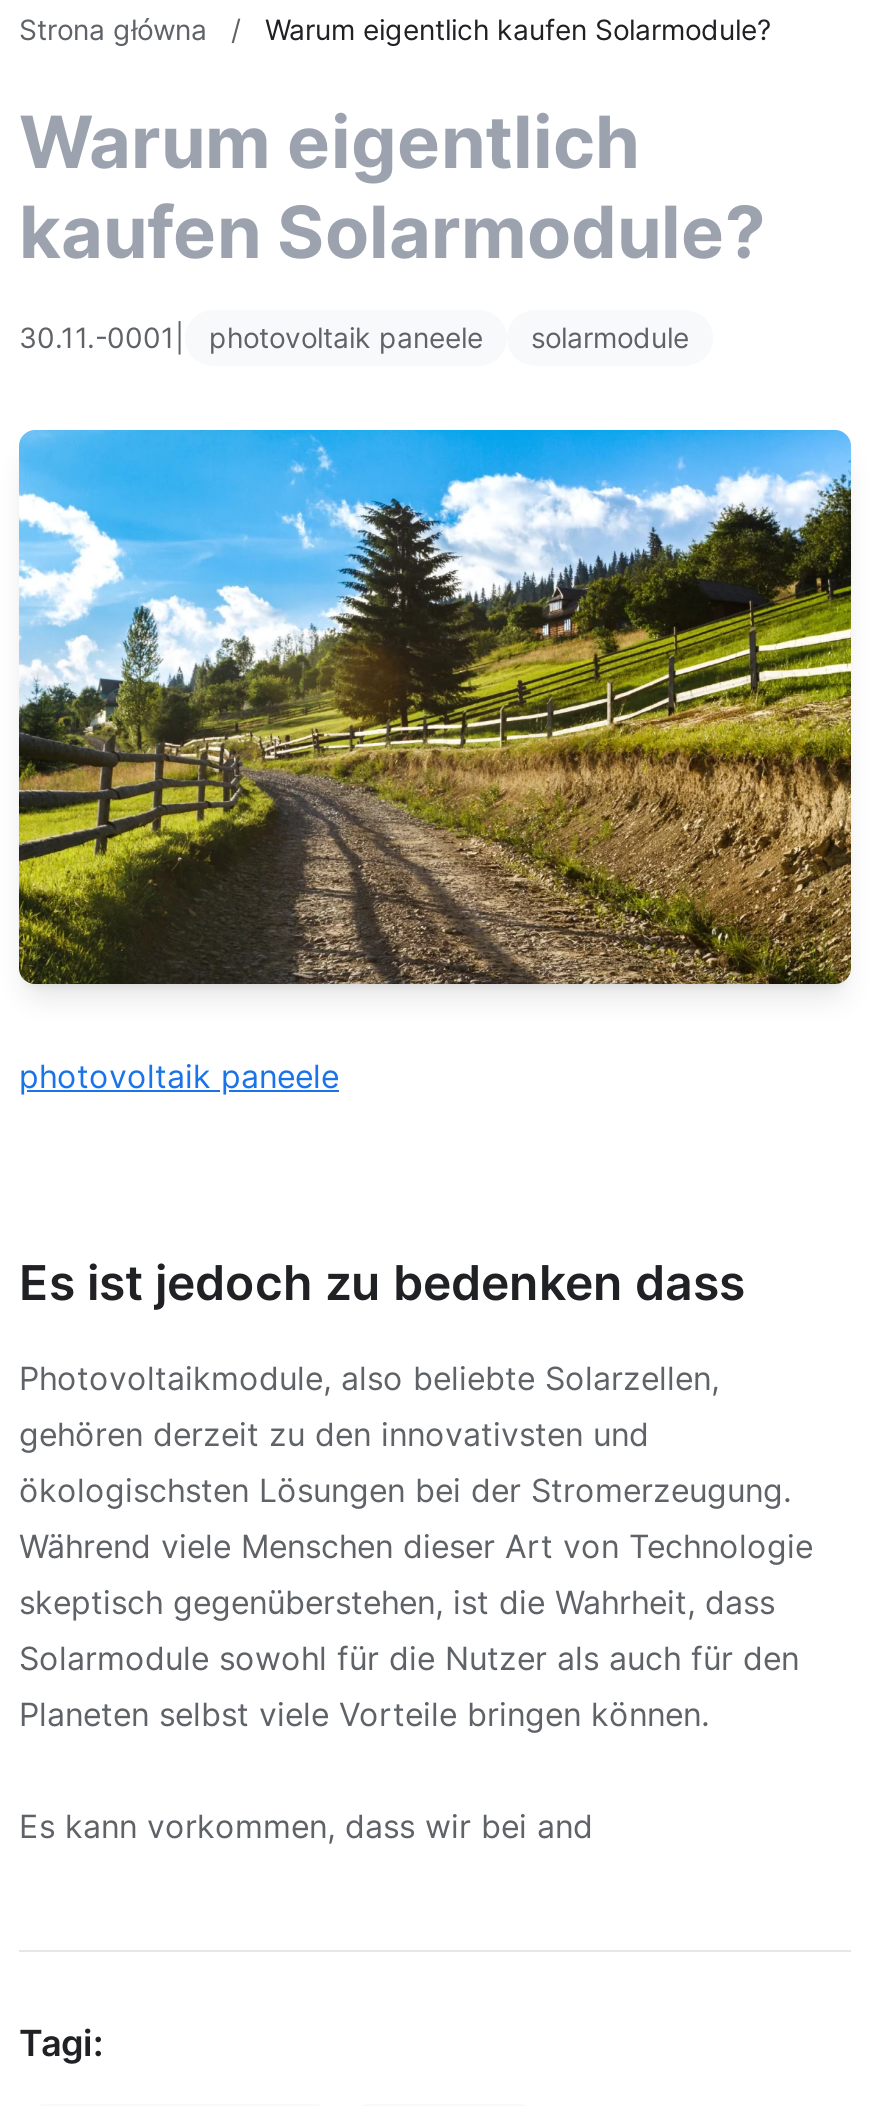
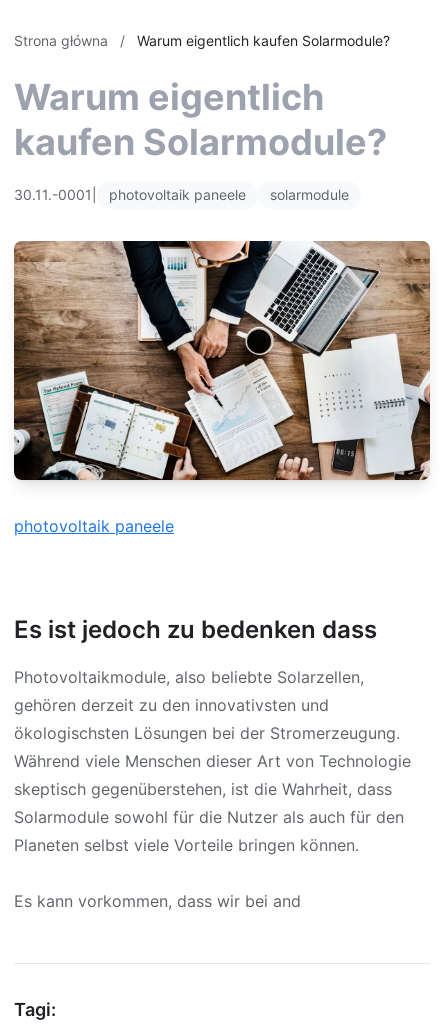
[17,428,853,986] [image] -> [13,240,431,481] [image]

